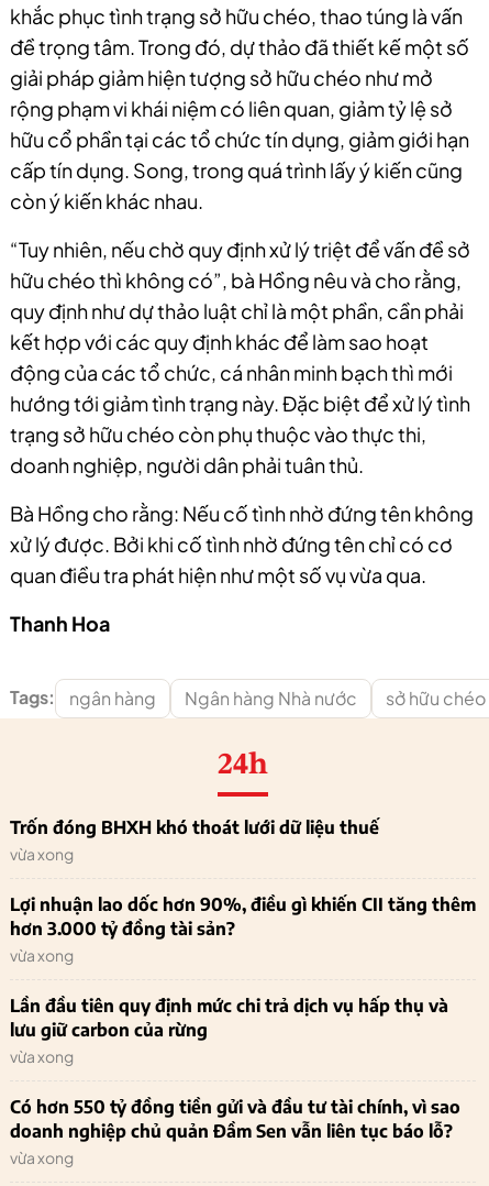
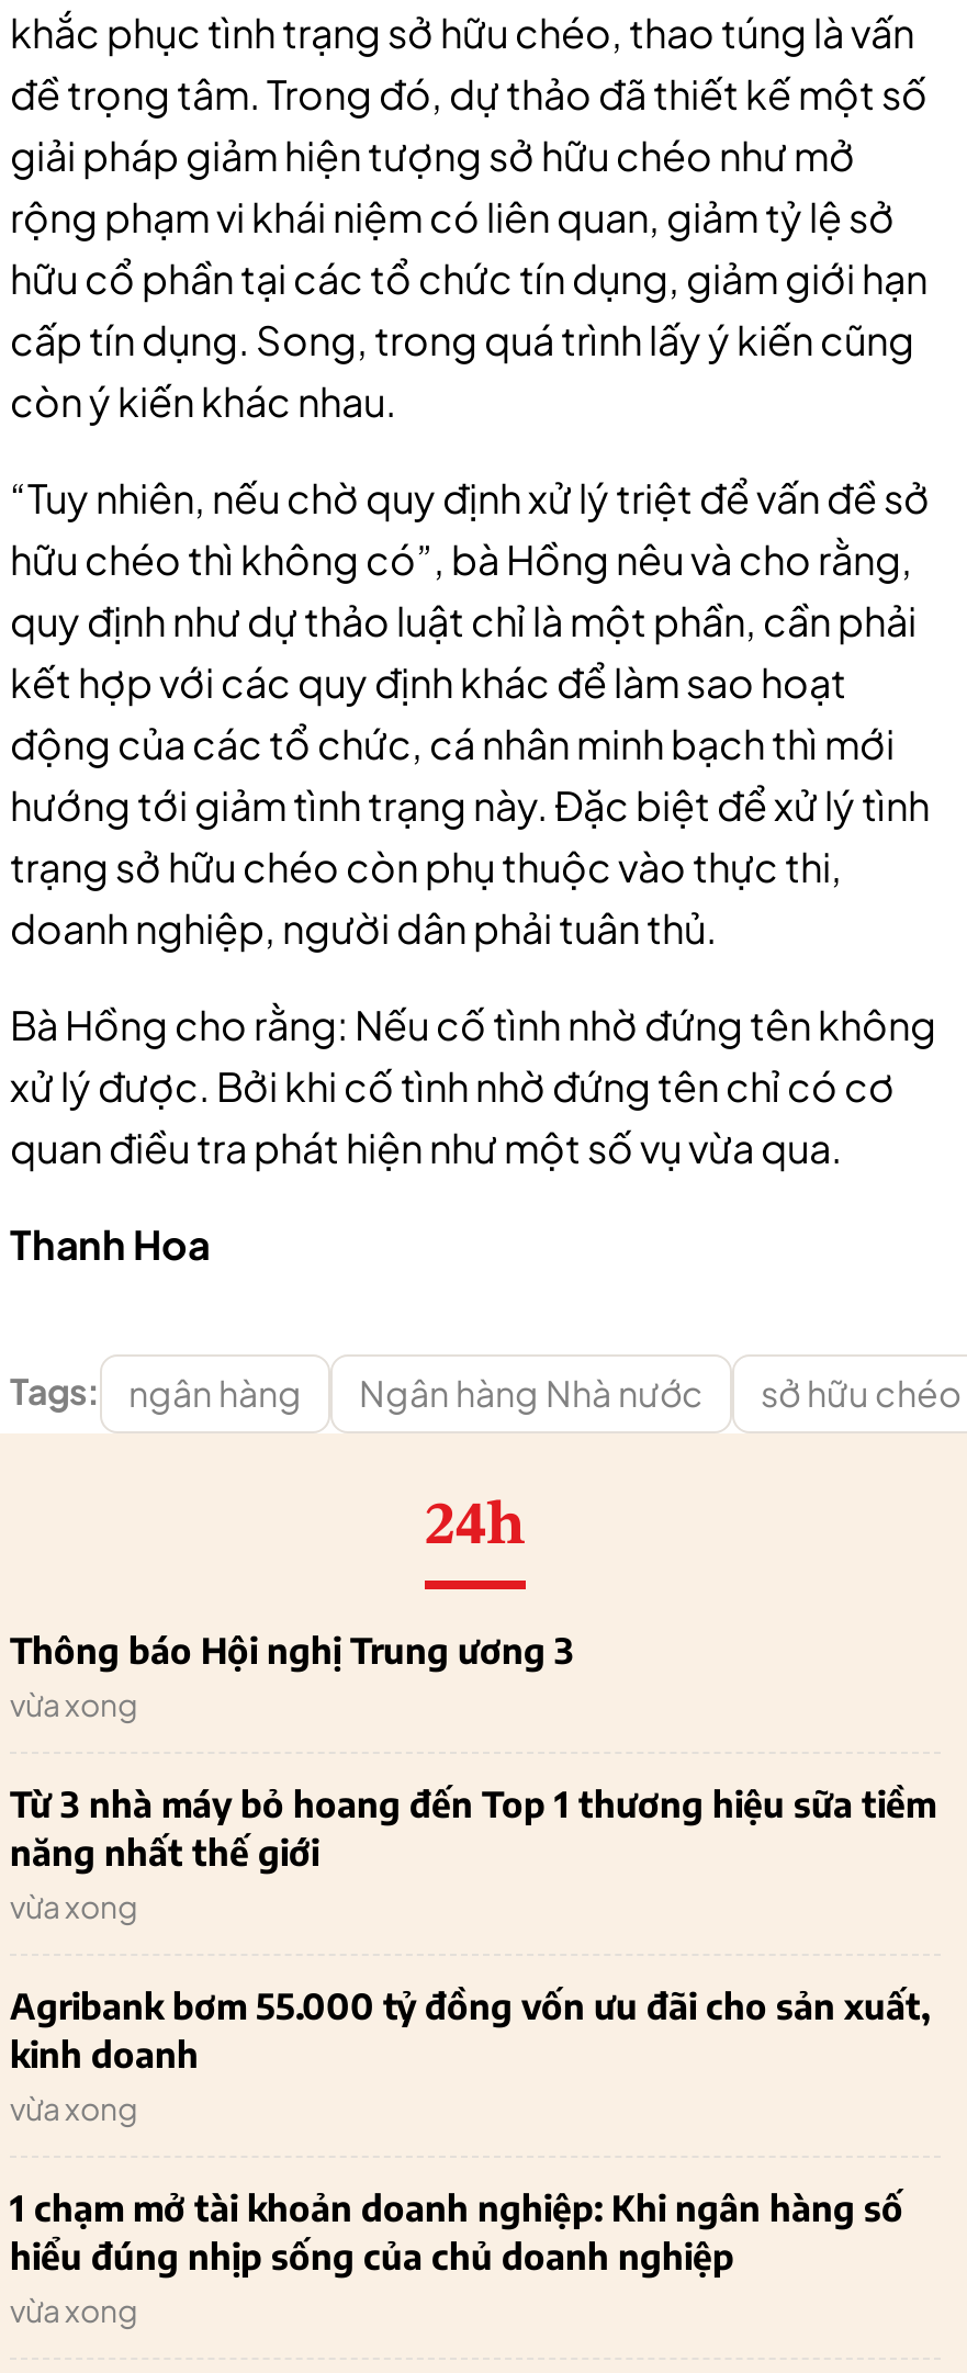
[10,817,379,839] Trốn đóng BHXH khó thoát lưới dữ liệu thuế -> [10,1630,574,1674] Thông báo Hội nghị Trung ương 3
[10,894,476,940] Lợi nhuận lao dốc hơn 90%, điều gì khiến CII tăng thêm | hơn 3.000 tỷ đồng tài sản? -> [10,1784,936,1876] Từ 3 nhà máy bỏ hoang đến Top 1 thương hiệu sữa tiềm | năng nhất thế giới
[10,995,448,1041] Lần đầu tiên quy định mức chi trả dịch vụ hấp thụ và | lưu giữ carbon của rừng -> [10,1986,930,2078] Agribank bơm 55.000 tỷ đồng vốn ưu đãi cho sản xuất, | kinh doanh
[10,1096,460,1143] Có hơn 550 tỷ đồng tiền gửi và đầu tư tài chính, vì sao | doanh nghiệp chủ quản Đầm Sen vẫn liên tục báo lỗ? -> [10,2188,903,2280] 1 chạm mở tài khoản doanh nghiệp: Khi ngân hàng số | hiểu đúng nhịp sống của chủ doanh nghiệp

